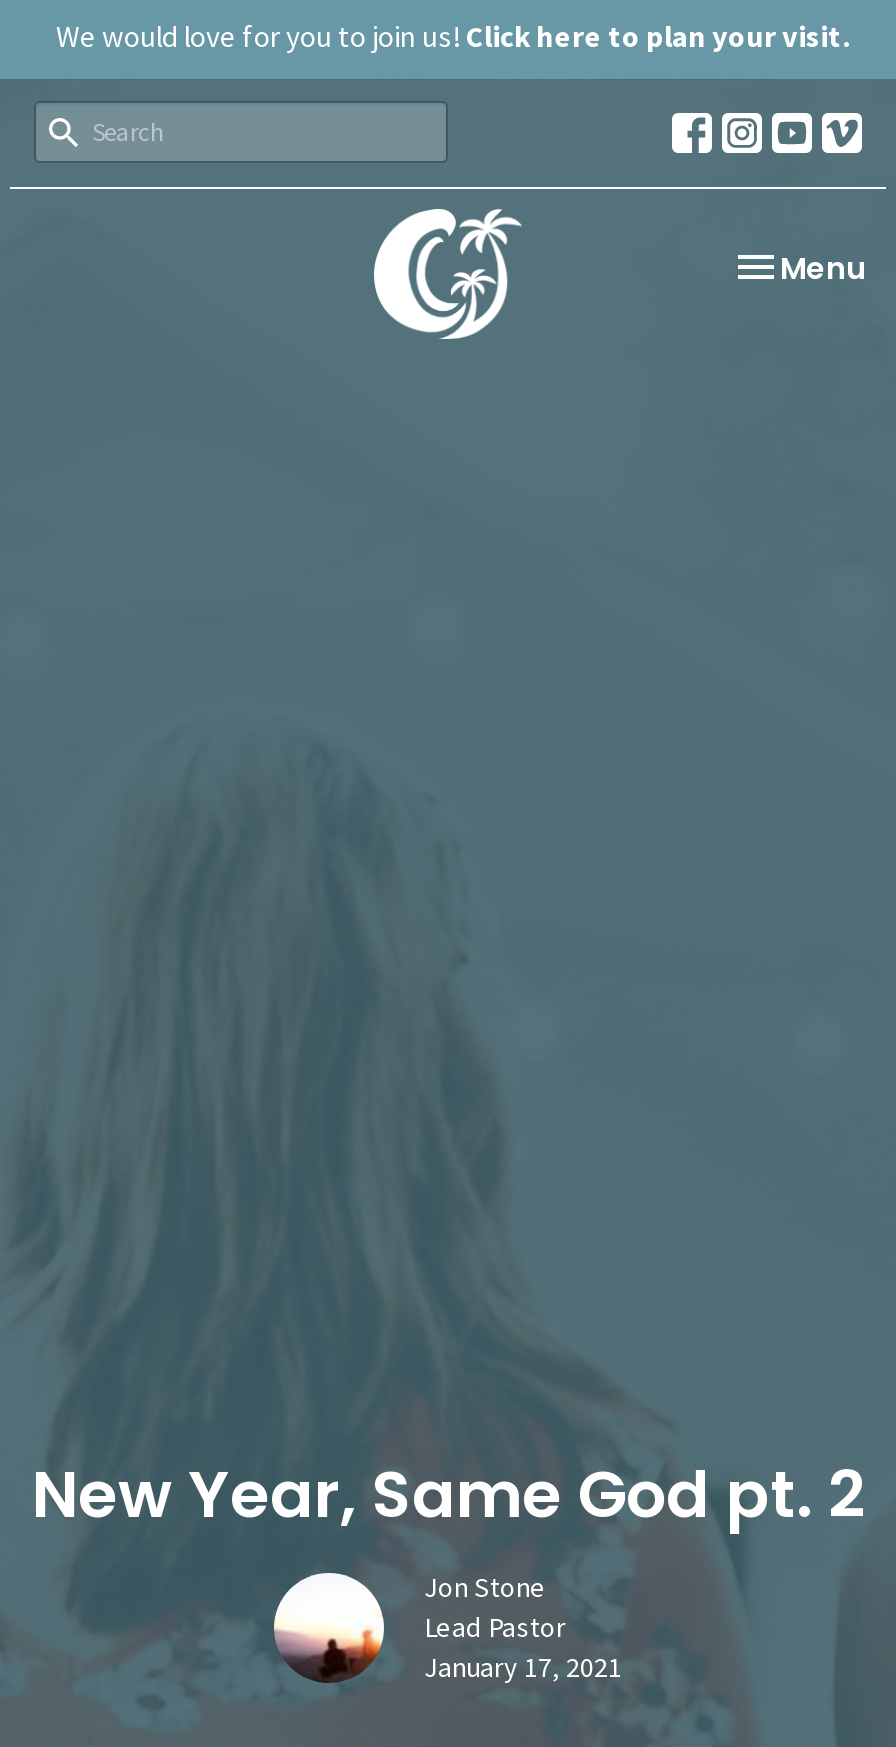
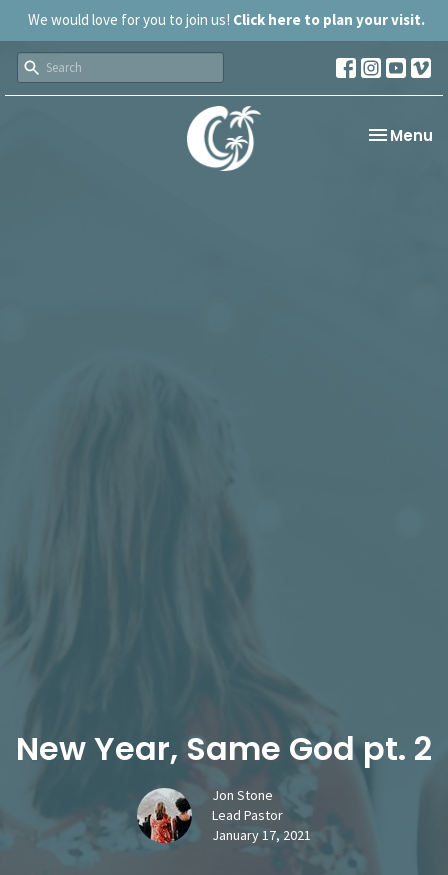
[274,1577,386,1683] [image] -> [137,788,193,844] [image]

